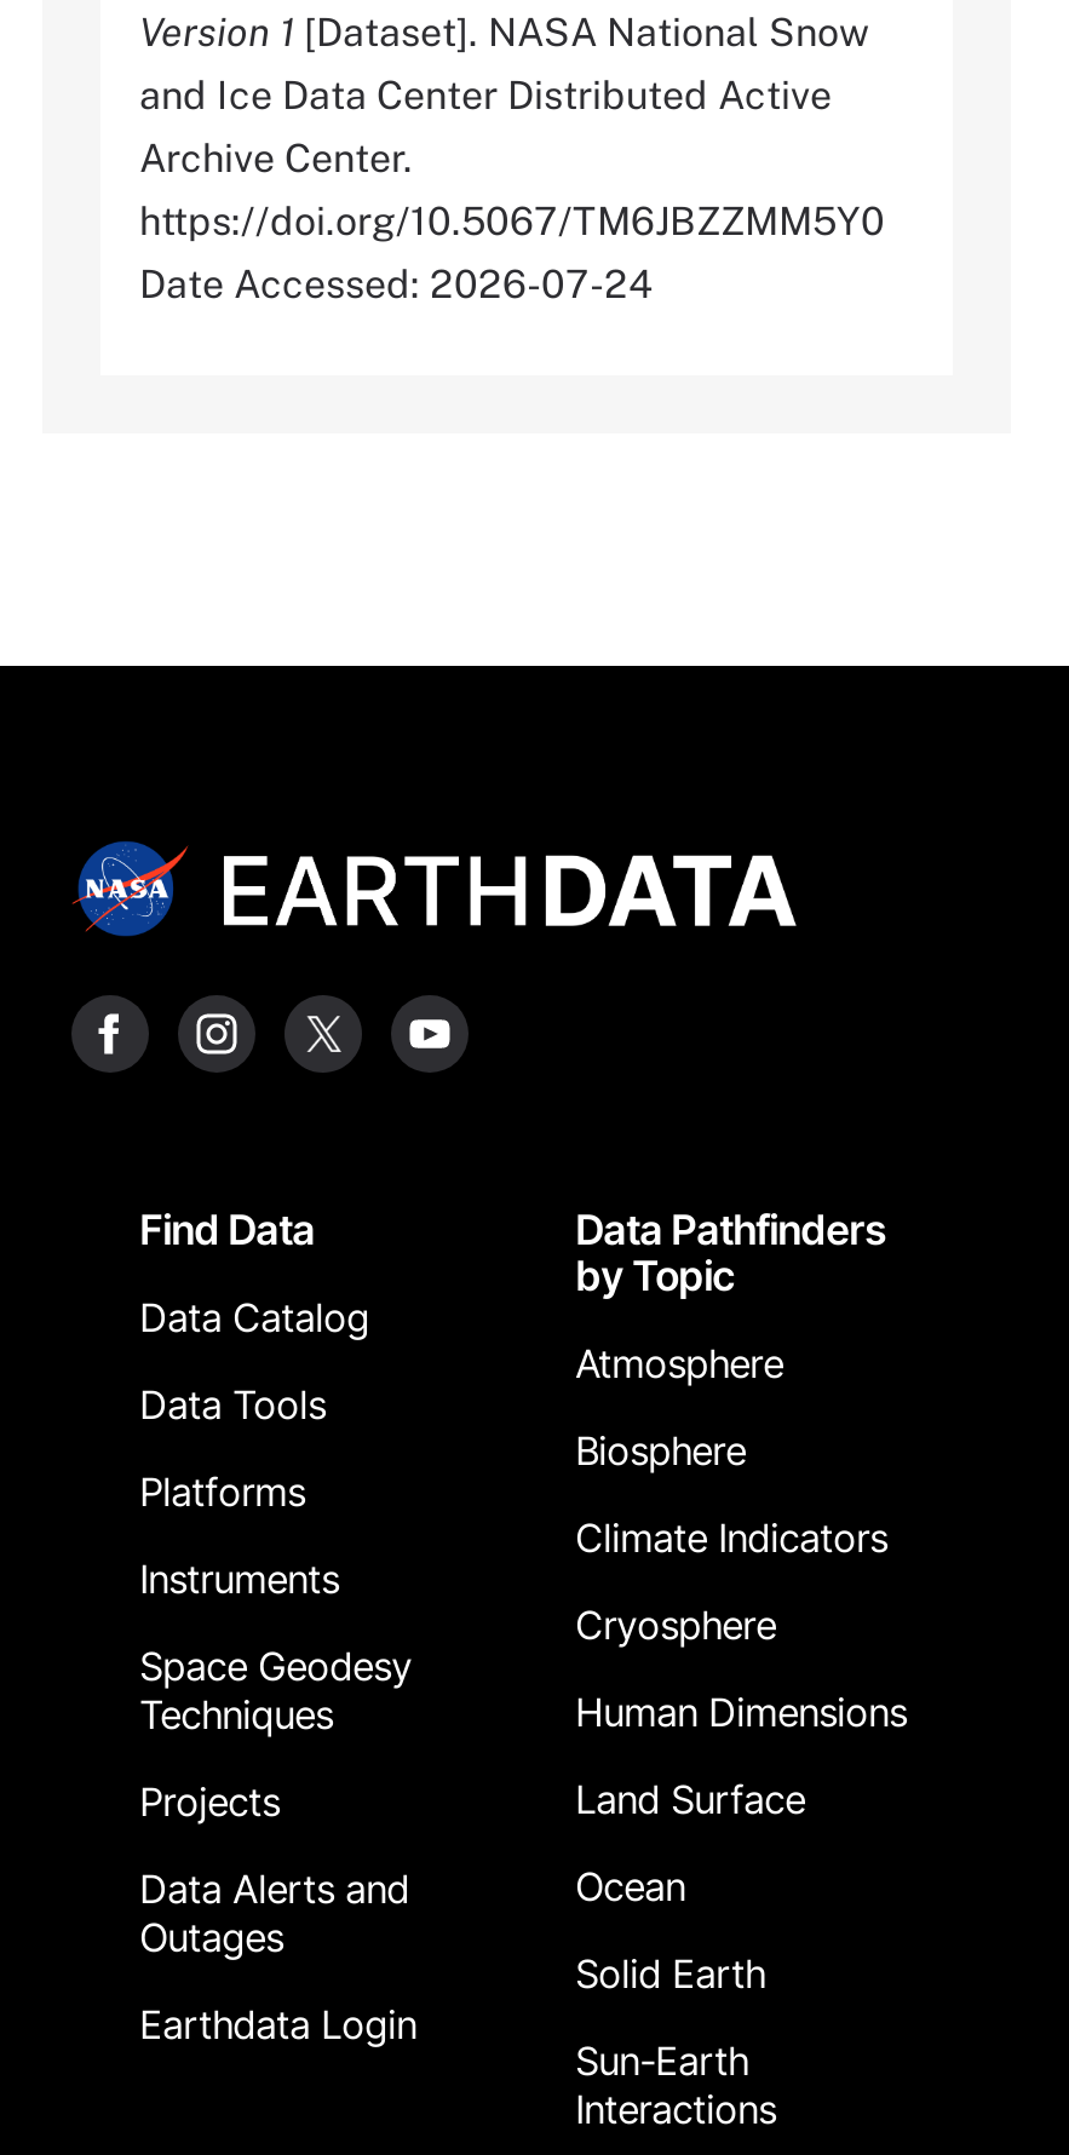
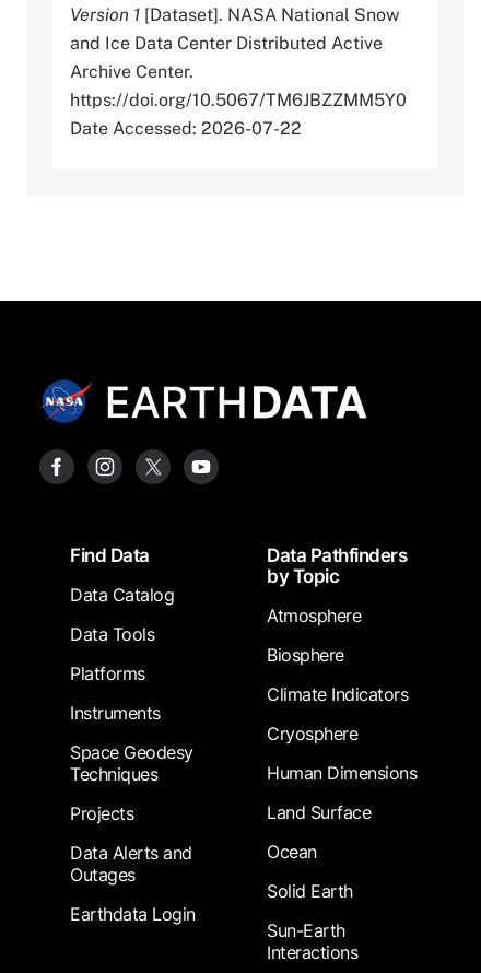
[139,262,653,308] Date Accessed: 2026-07-24 -> [70,118,302,139] Date Accessed: 2026-07-22

